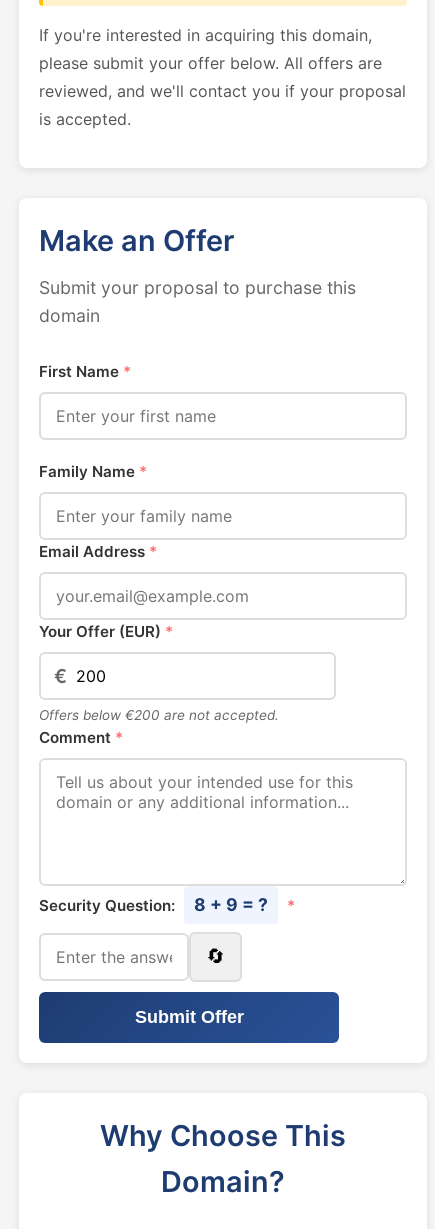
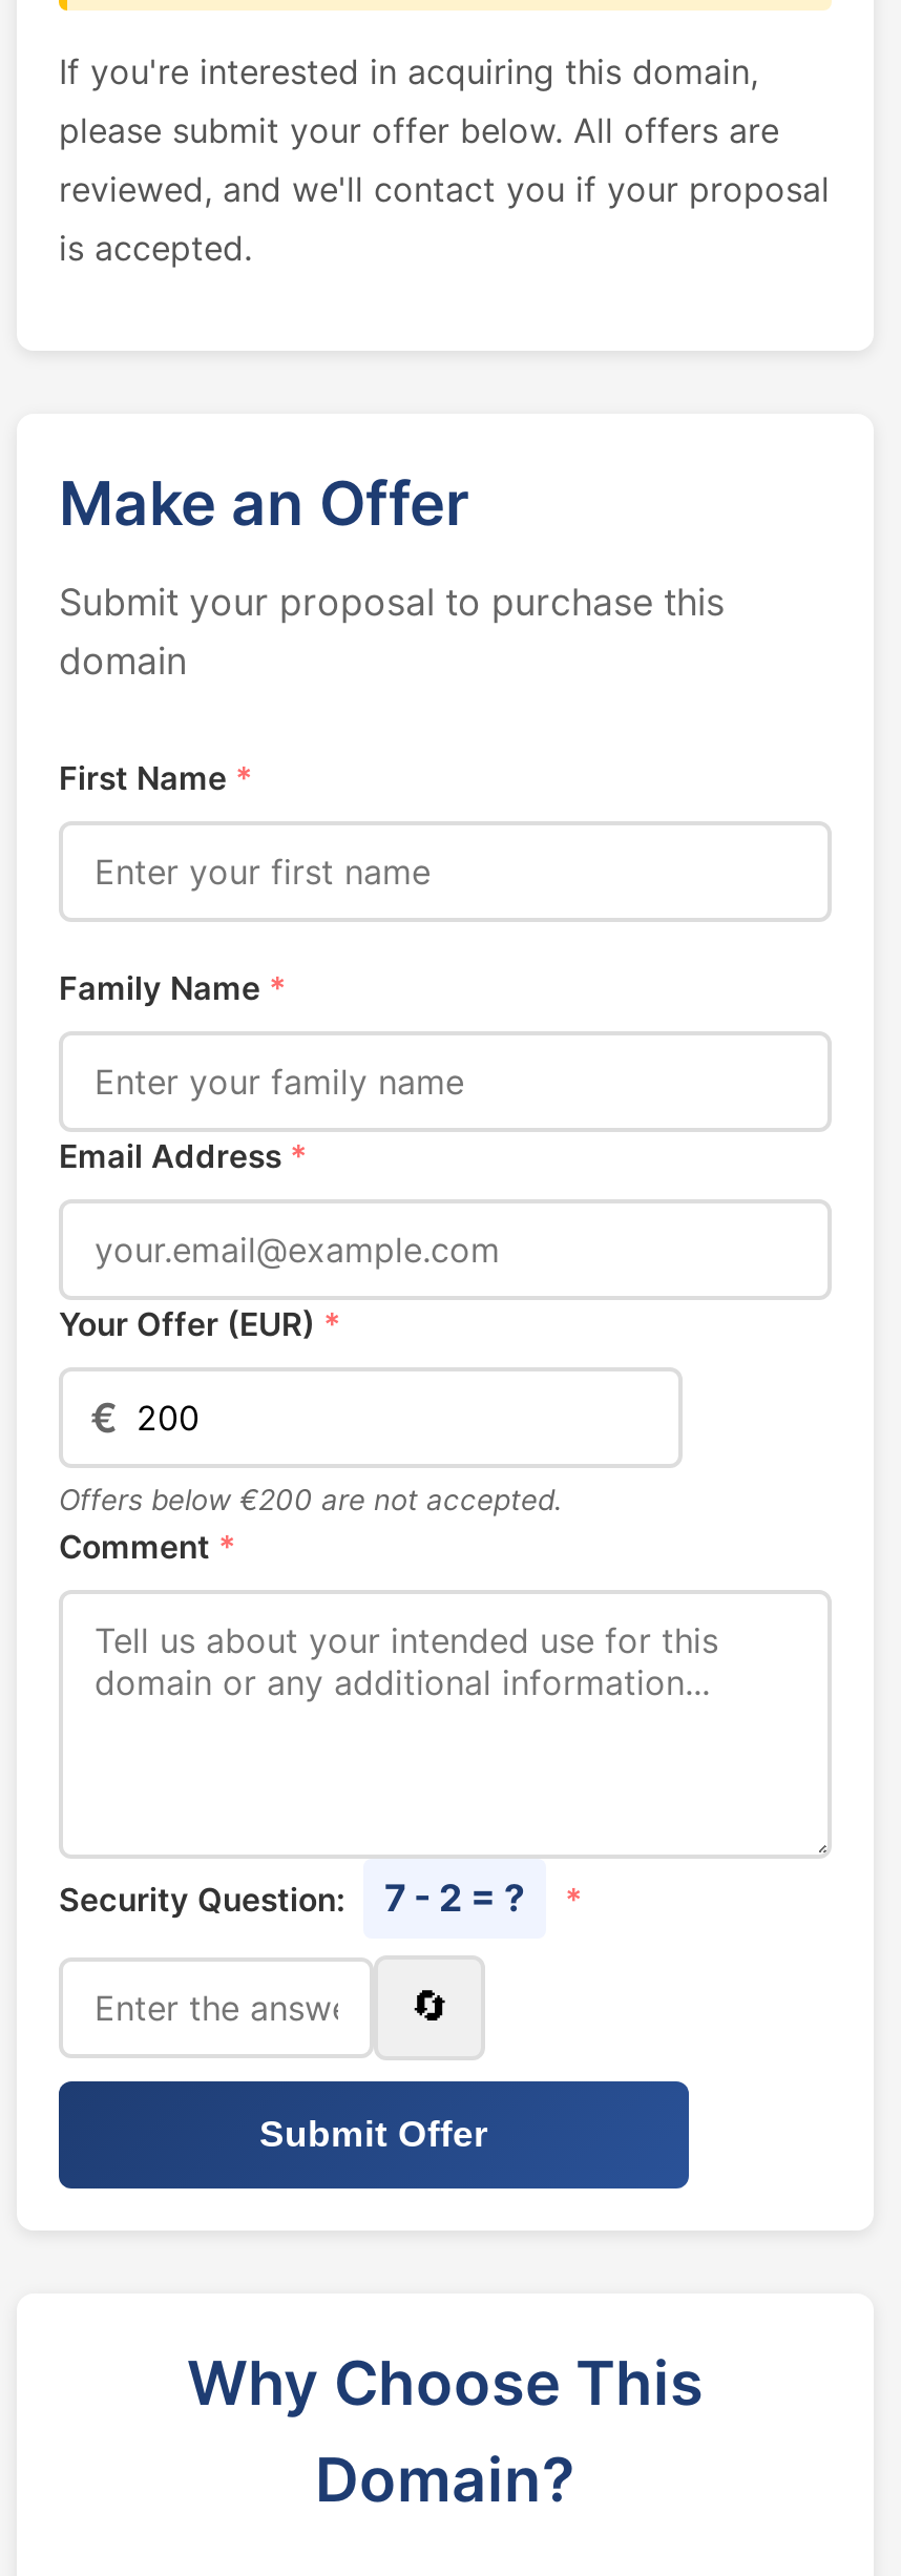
[194,894,268,915] 8 + 9 = ? -> [384,1876,525,1920] 7 - 2 = ?

